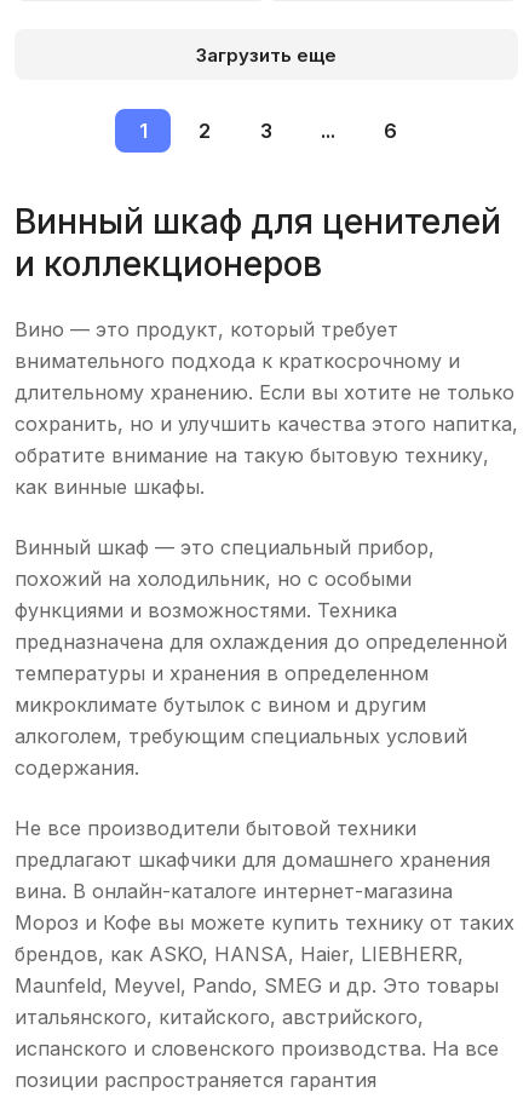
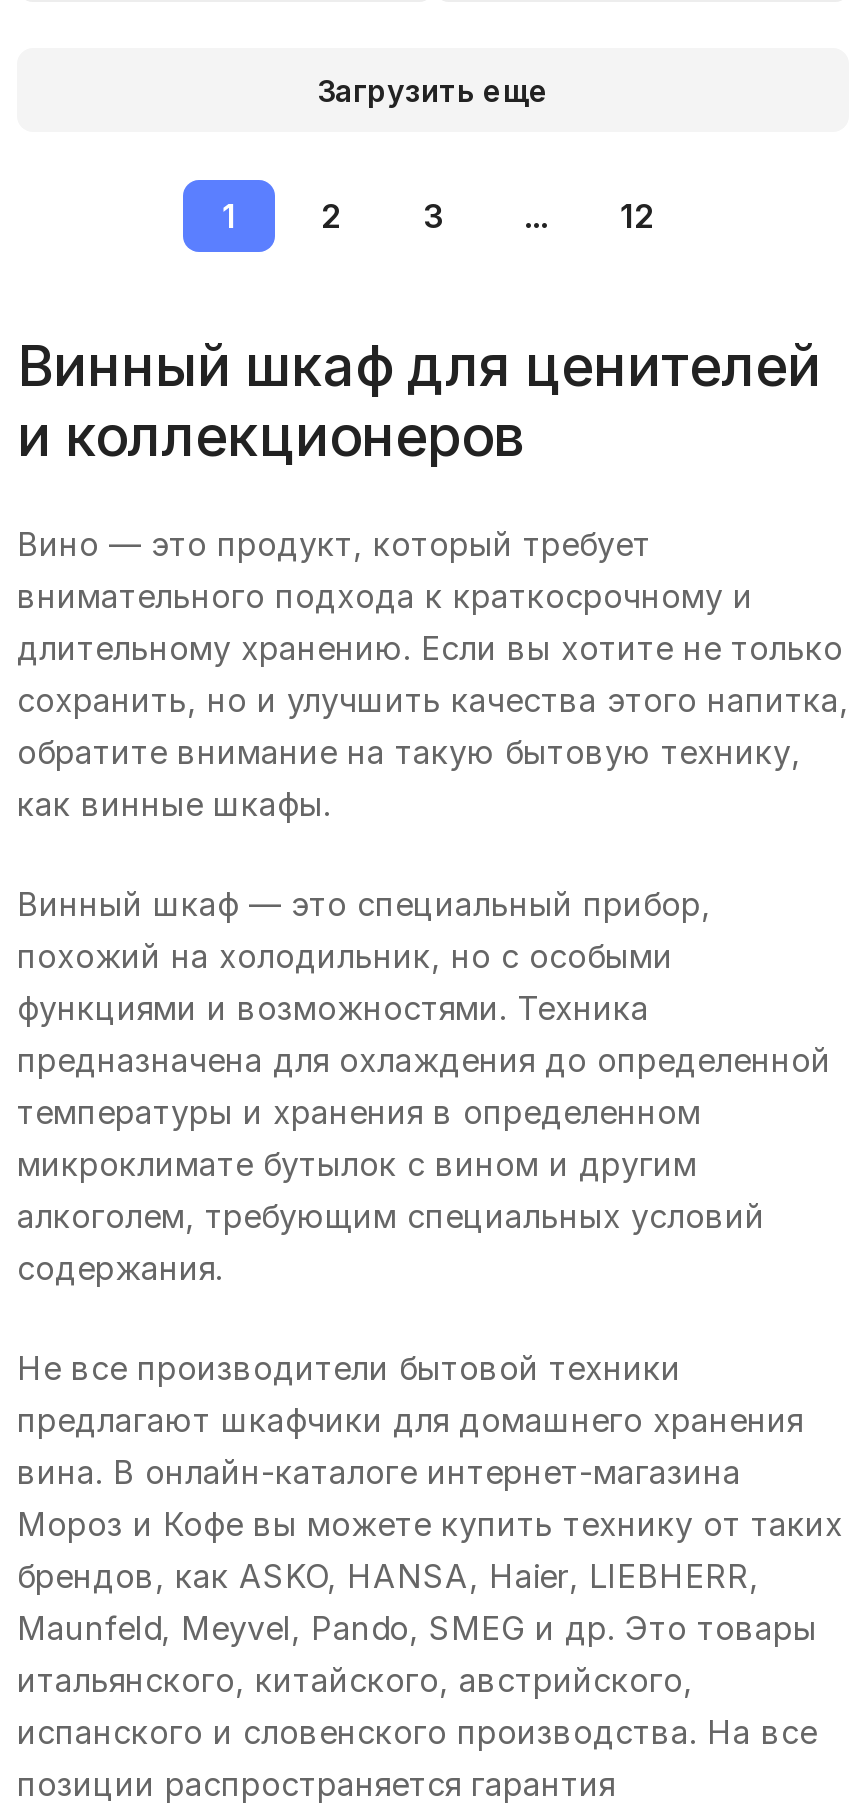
[383,119,396,143] 6 -> [620,196,654,236] 12

